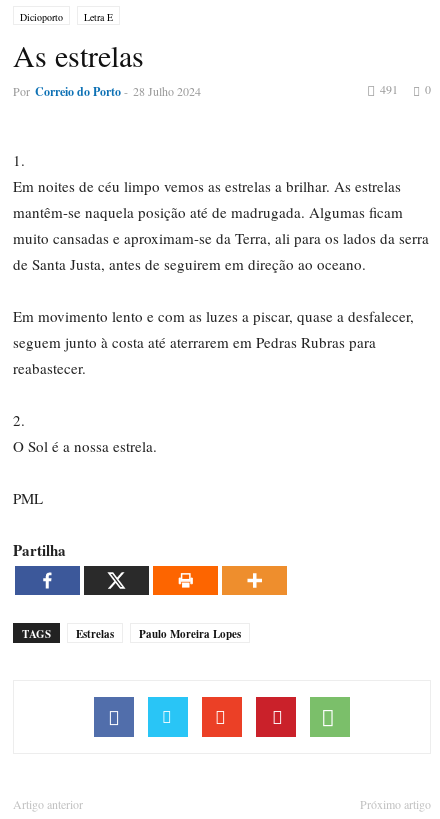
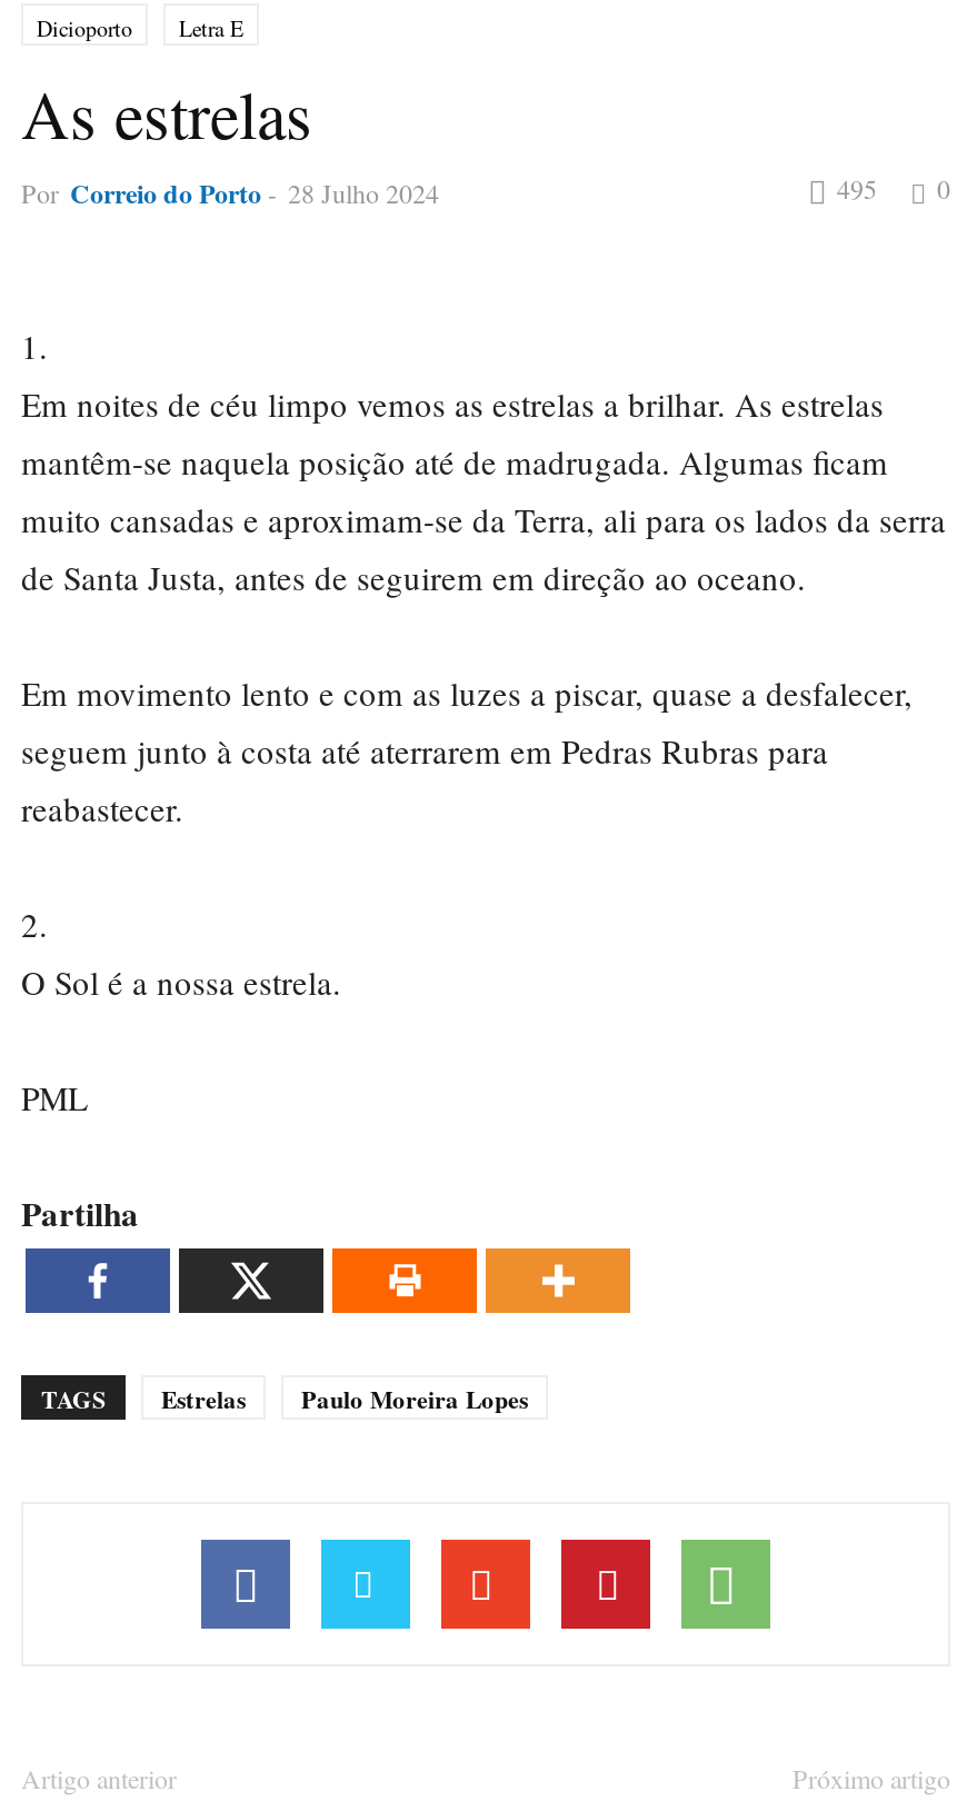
[380,81,431,97] 491 0 -> [837,170,950,206] 495 0

